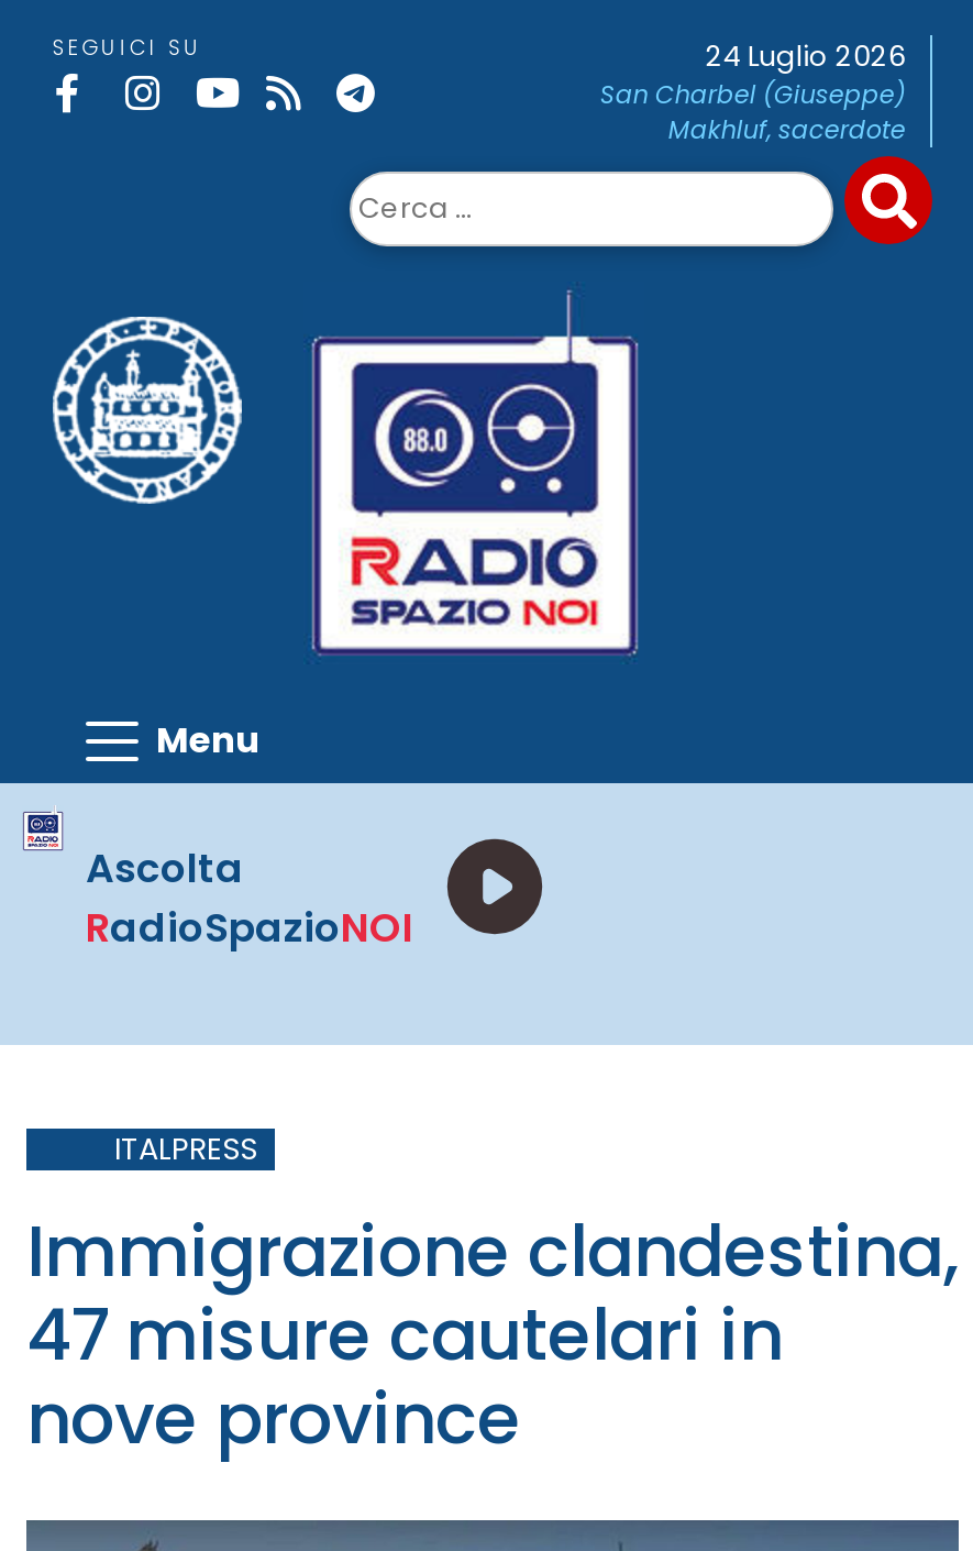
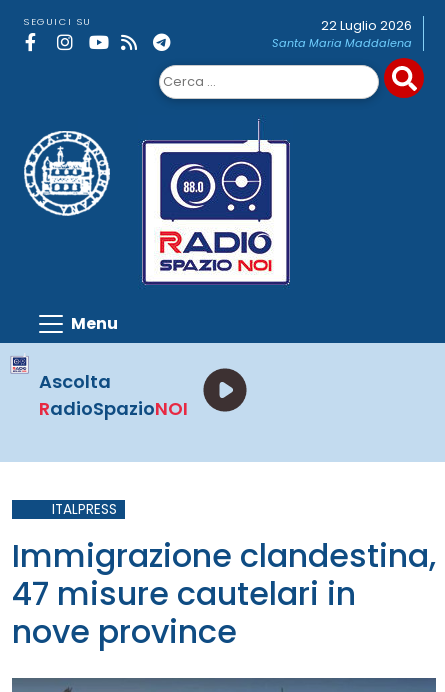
[600,37,905,147] 24 Luglio 2026 | San Charbel (Giuseppe) | Makhluf, sacerdote -> [272,17,412,51] 22 Luglio 2026 | Santa Maria Maddalena

